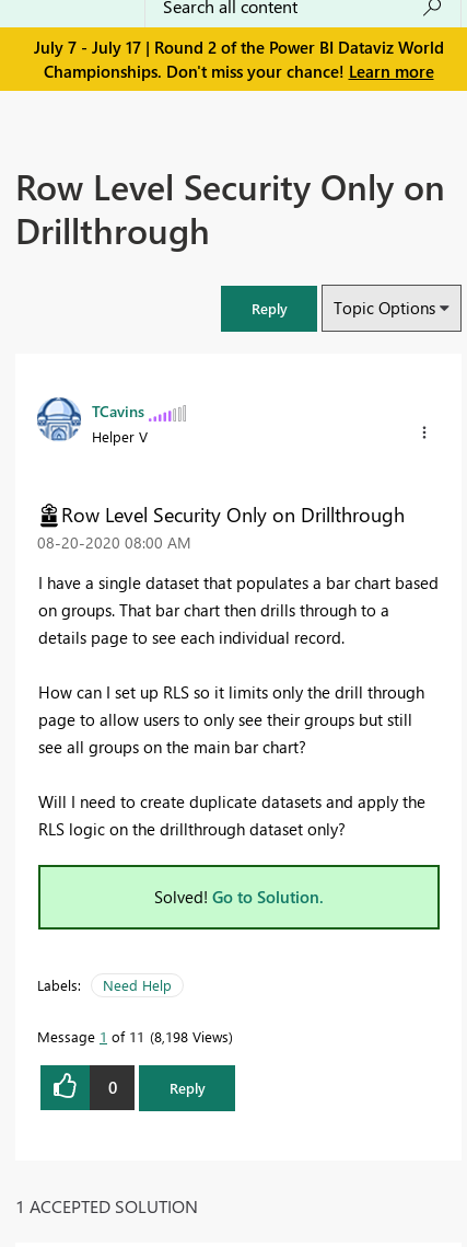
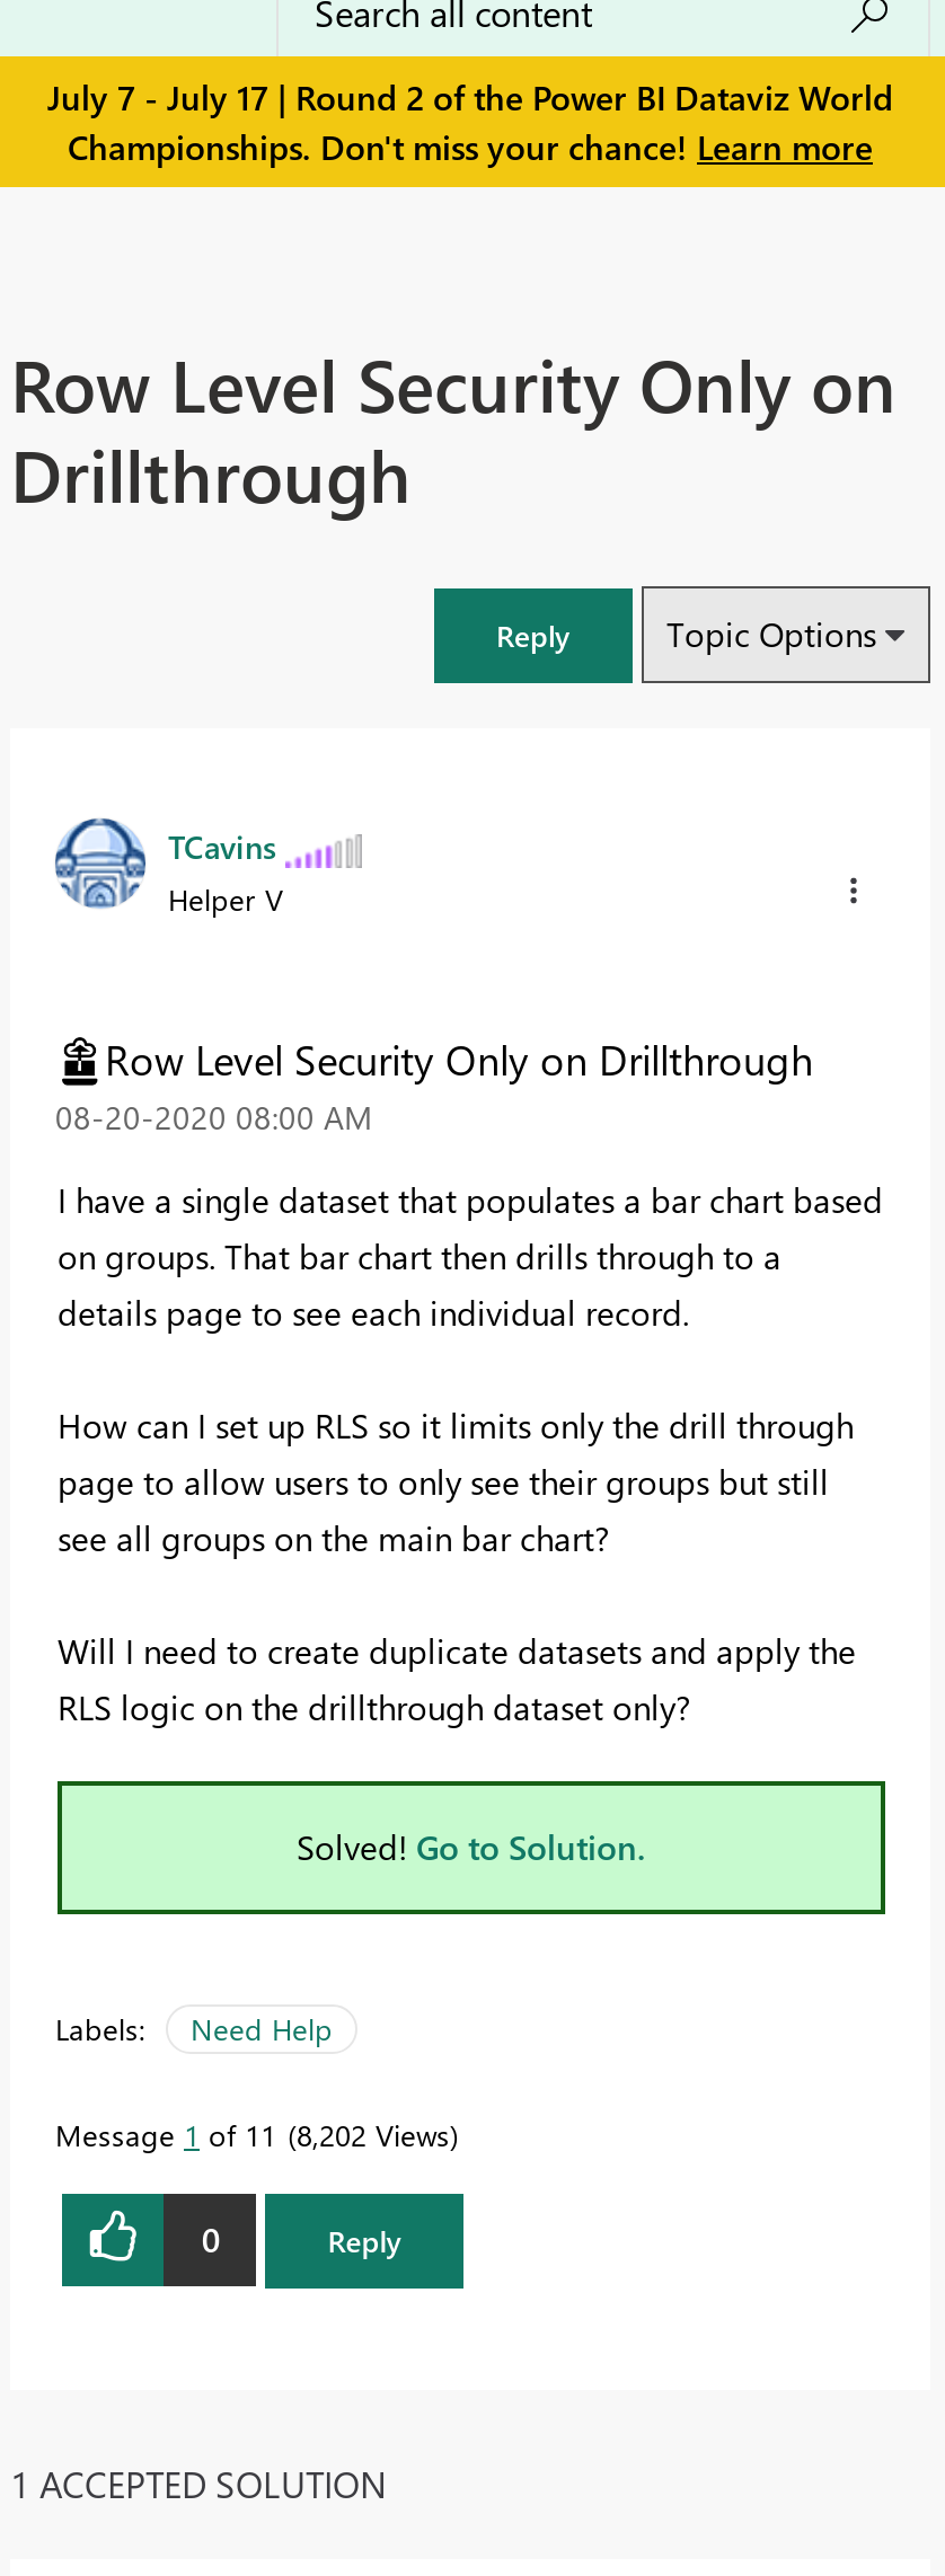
[37,1027,229,1045] Message 1 of 11 8,198 Views -> [55,2114,450,2152] Message 1 of 11 8,202 Views

